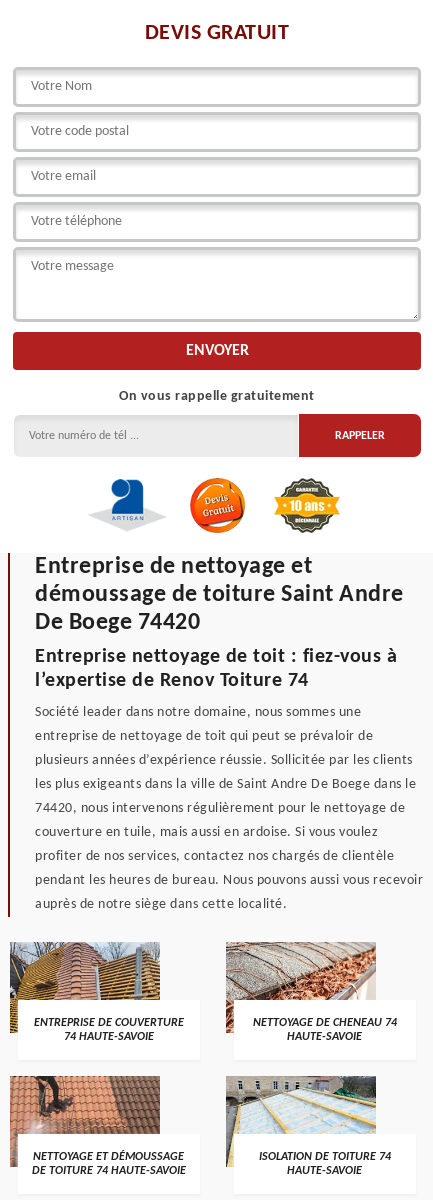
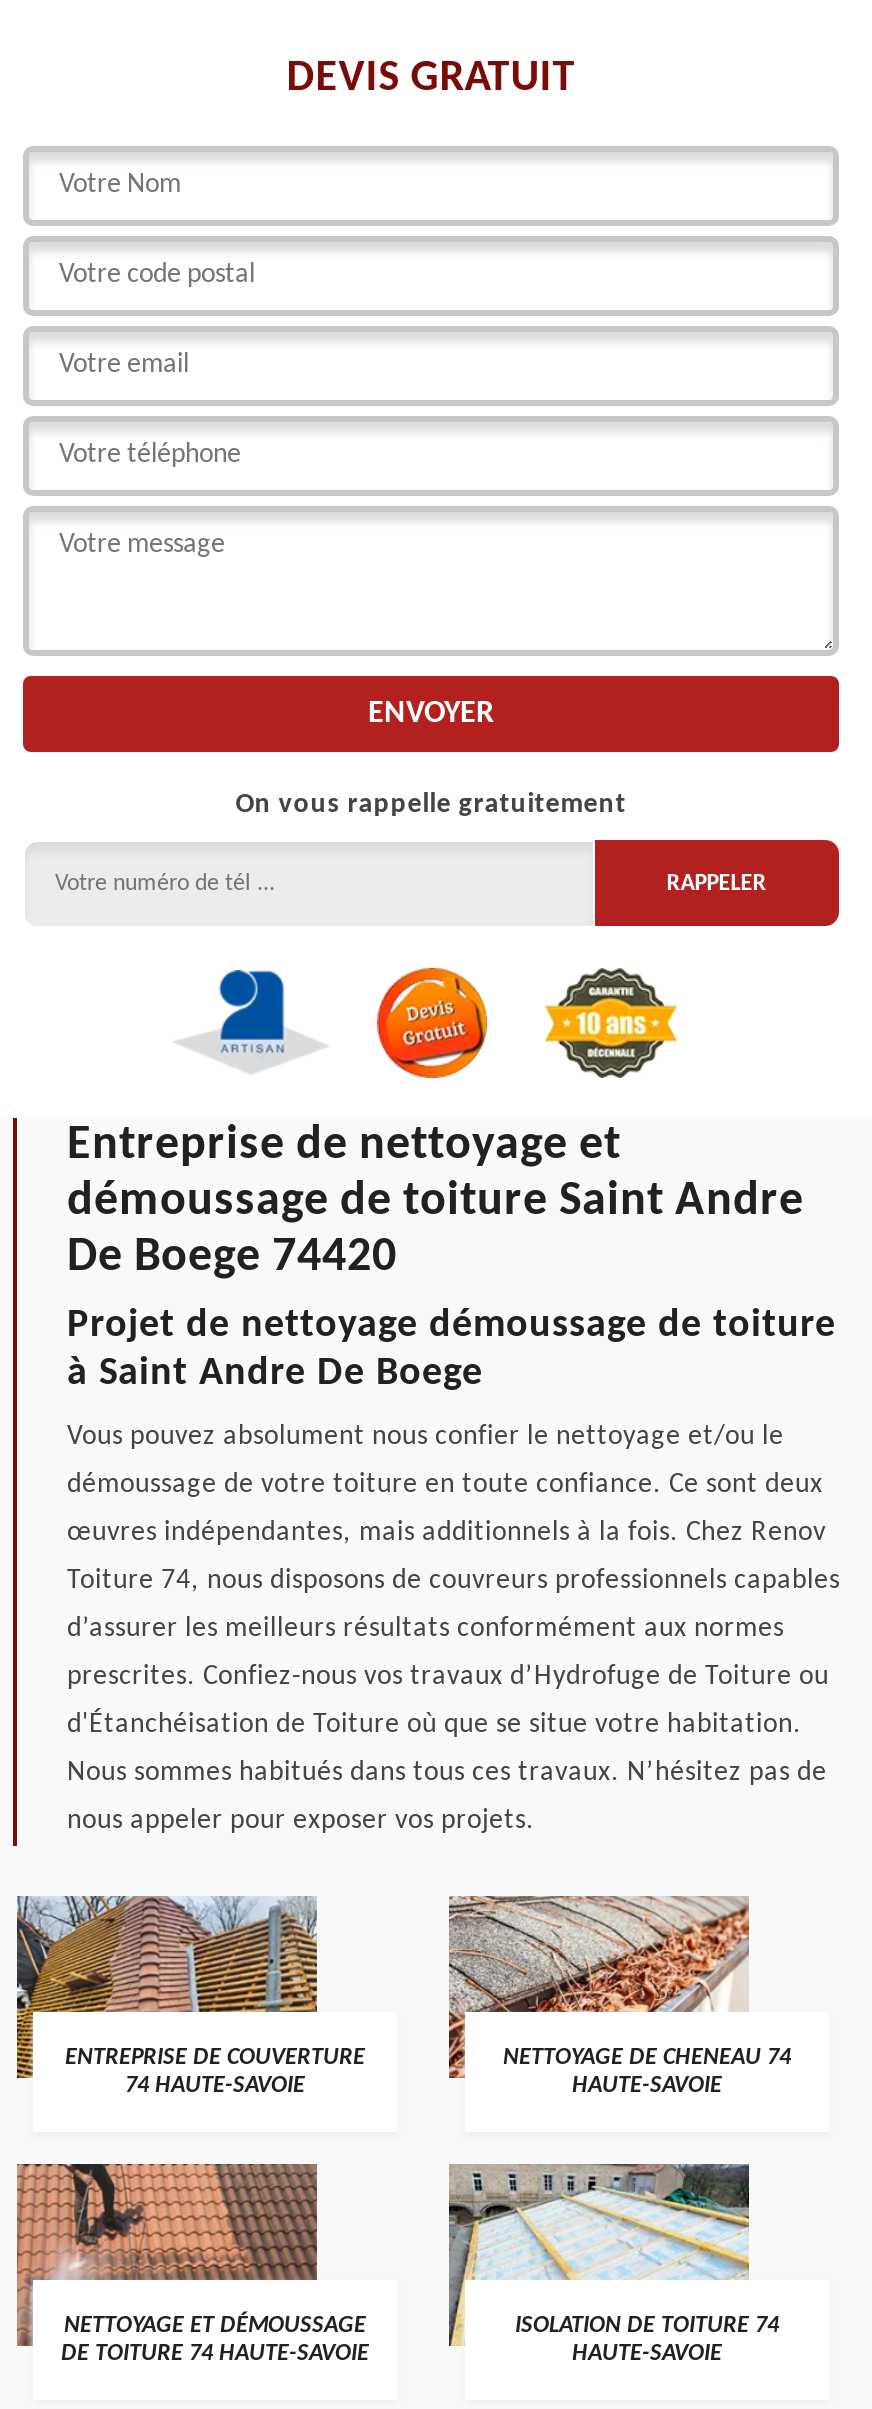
[35,647,397,691] Entreprise nettoyage de toit : fiez-vous à | l’expertise de Renov Toiture 74 -> [67,1306,836,1394] Projet de nettoyage démoussage de toiture | à Saint Andre De Boege
[35,705,361,720] Société leader dans notre domaine, nous sommes une -> [67,1422,784,1452] Vous pouvez absolument nous confier le nettoyage et/ou le
[35,729,373,744] entreprise de nettoyage de toit qui peut se prévaloir de -> [67,1470,823,1500] démoussage de votre toiture en toute confiance. Ce sont deux
[35,753,412,768] plusieurs années d’expérience réussie. Sollicitée par les clients -> [67,1518,826,1548] œuvres indépendantes, mais additionnels à la fois. Chez Renov
[35,777,416,792] les plus exigeants dans la ville de Saint Andre De Boege dans le -> [67,1566,840,1596] Toiture 74, nous disposons de couvreurs professionnels capables
[35,801,405,816] 74420, nous intervenons régulièrement pour le nettoyage de -> [67,1614,784,1644] d’assurer les meilleurs résultats conformément aux normes
[35,825,378,840] couverture en tuile, mais aussi en ardoise. Si vous voulez -> [67,1662,829,1692] prescrites. Confiez-nous vos travaux d’Hydrofuge de Toiture ou
[35,849,394,864] profiter de nos services, contactez nos chargés de clientèle -> [67,1710,802,1740] d'Étanchéisation de Toiture où que se situe votre habitation.
[35,873,423,888] pendant les heures de bureau. Nous pouvons aussi vous recevoir -> [67,1758,827,1788] Nous sommes habitués dans tous ces travaux. N’hésitez pas de
[35,897,287,912] auprès de notre siège dans cette localité. -> [67,1806,535,1836] nous appeler pour exposer vos projets.

